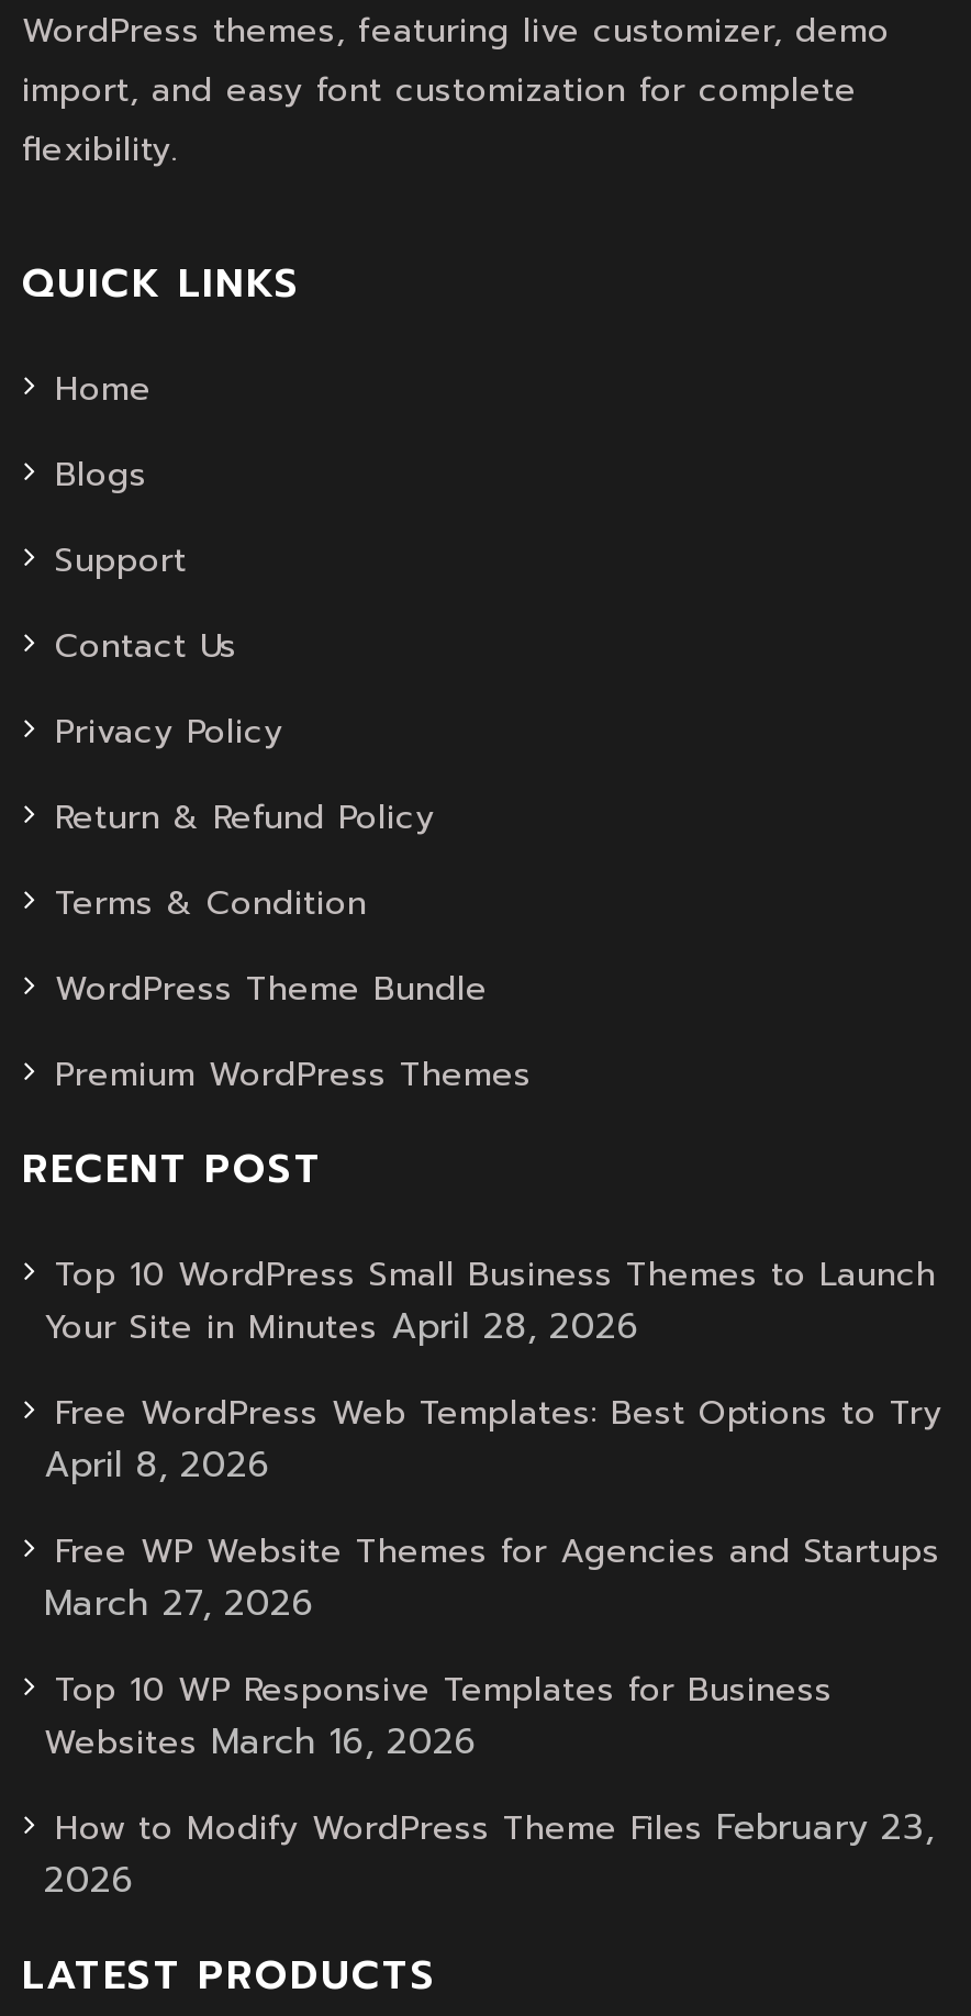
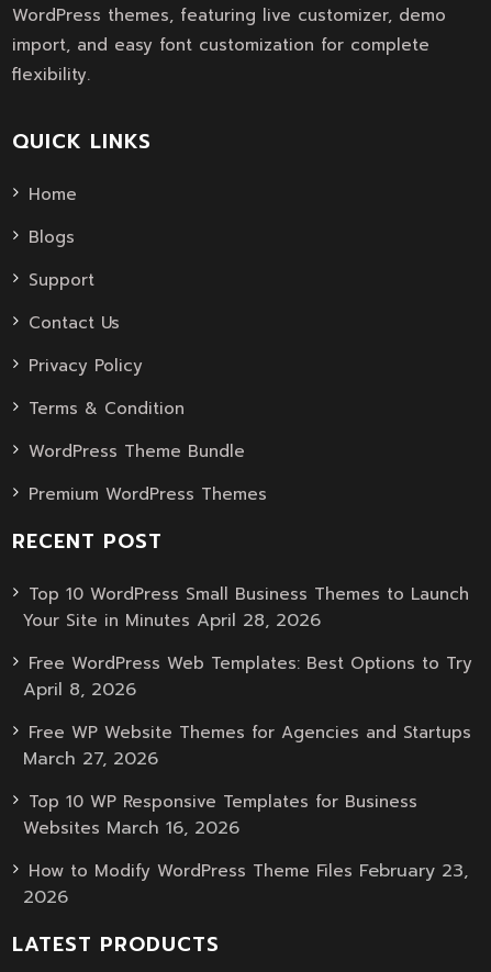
[55,793,435,842] Return & Refund Policy -> none

